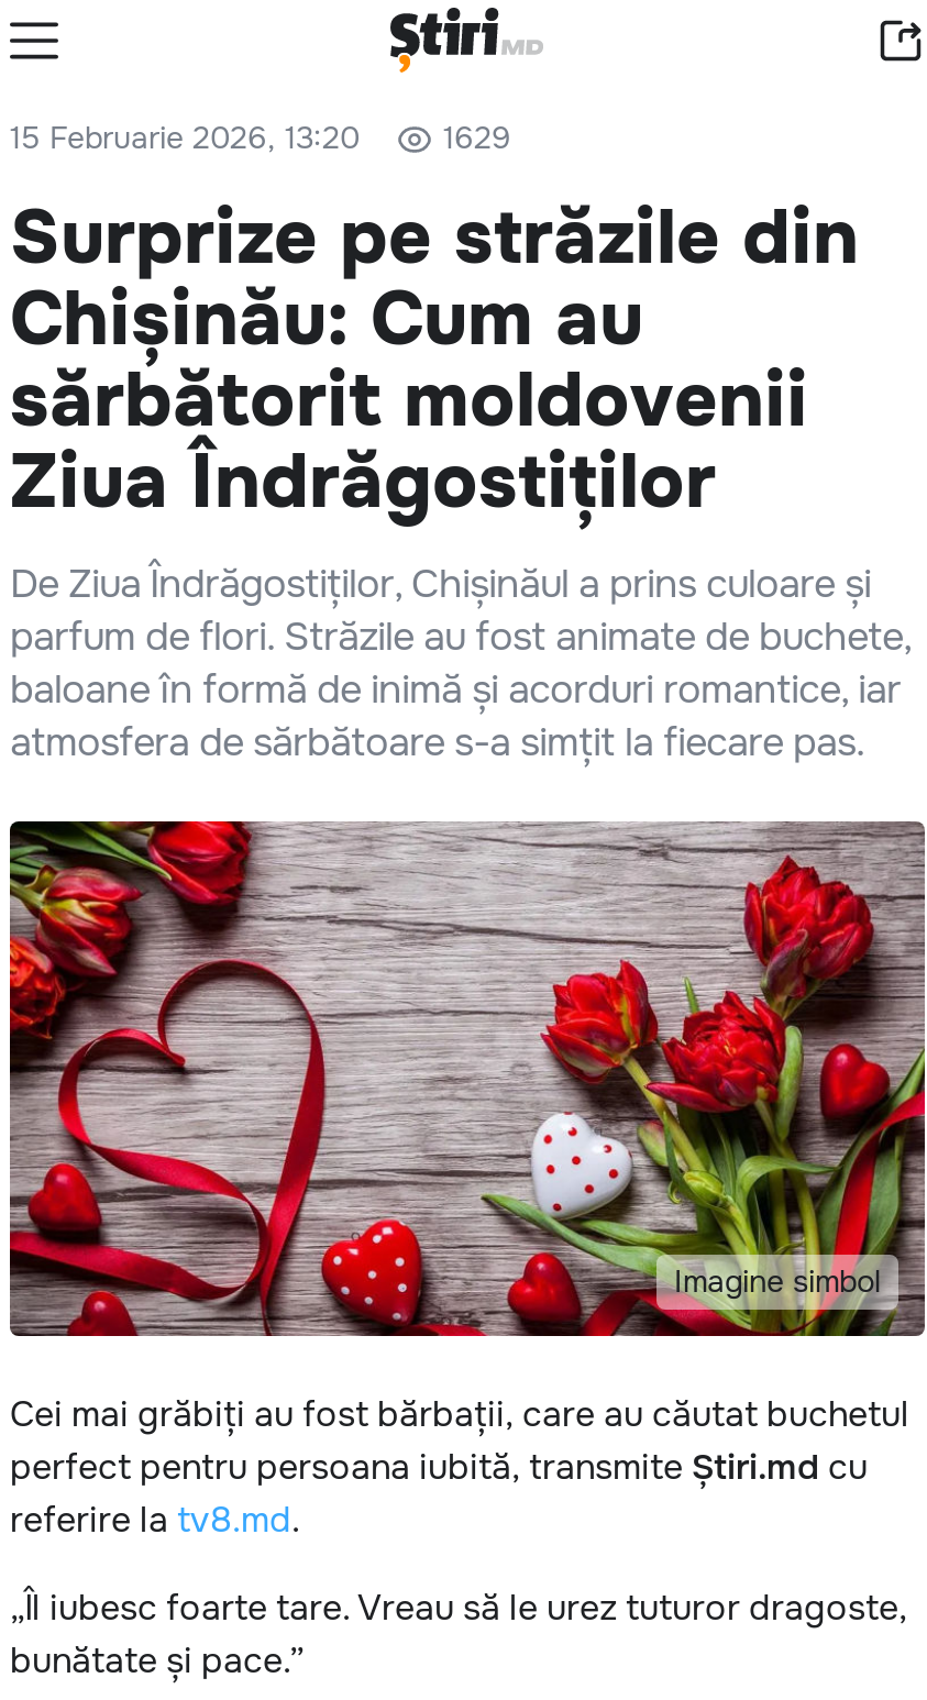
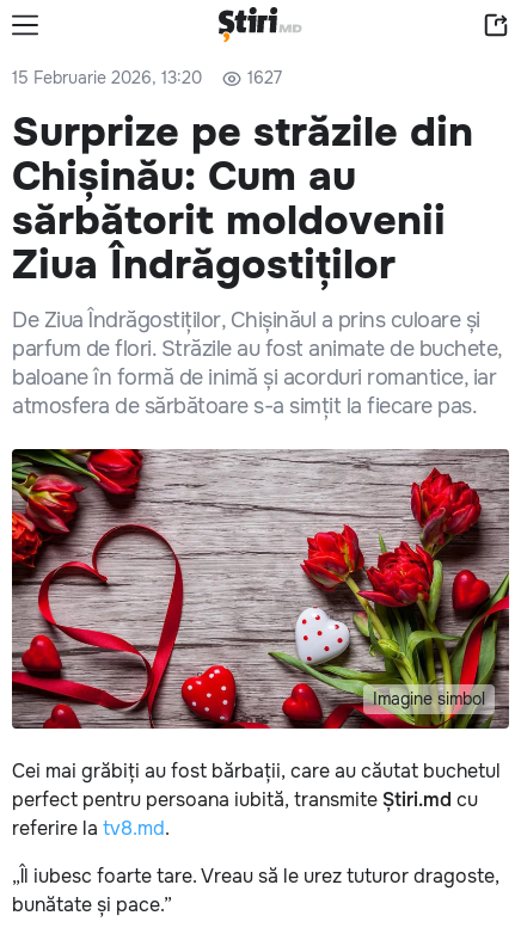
[443,118,511,157] 1629 -> [247,67,282,88] 1627

